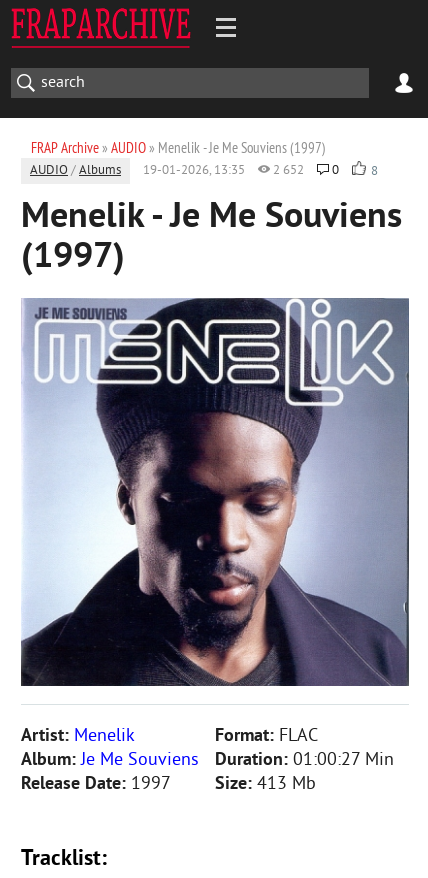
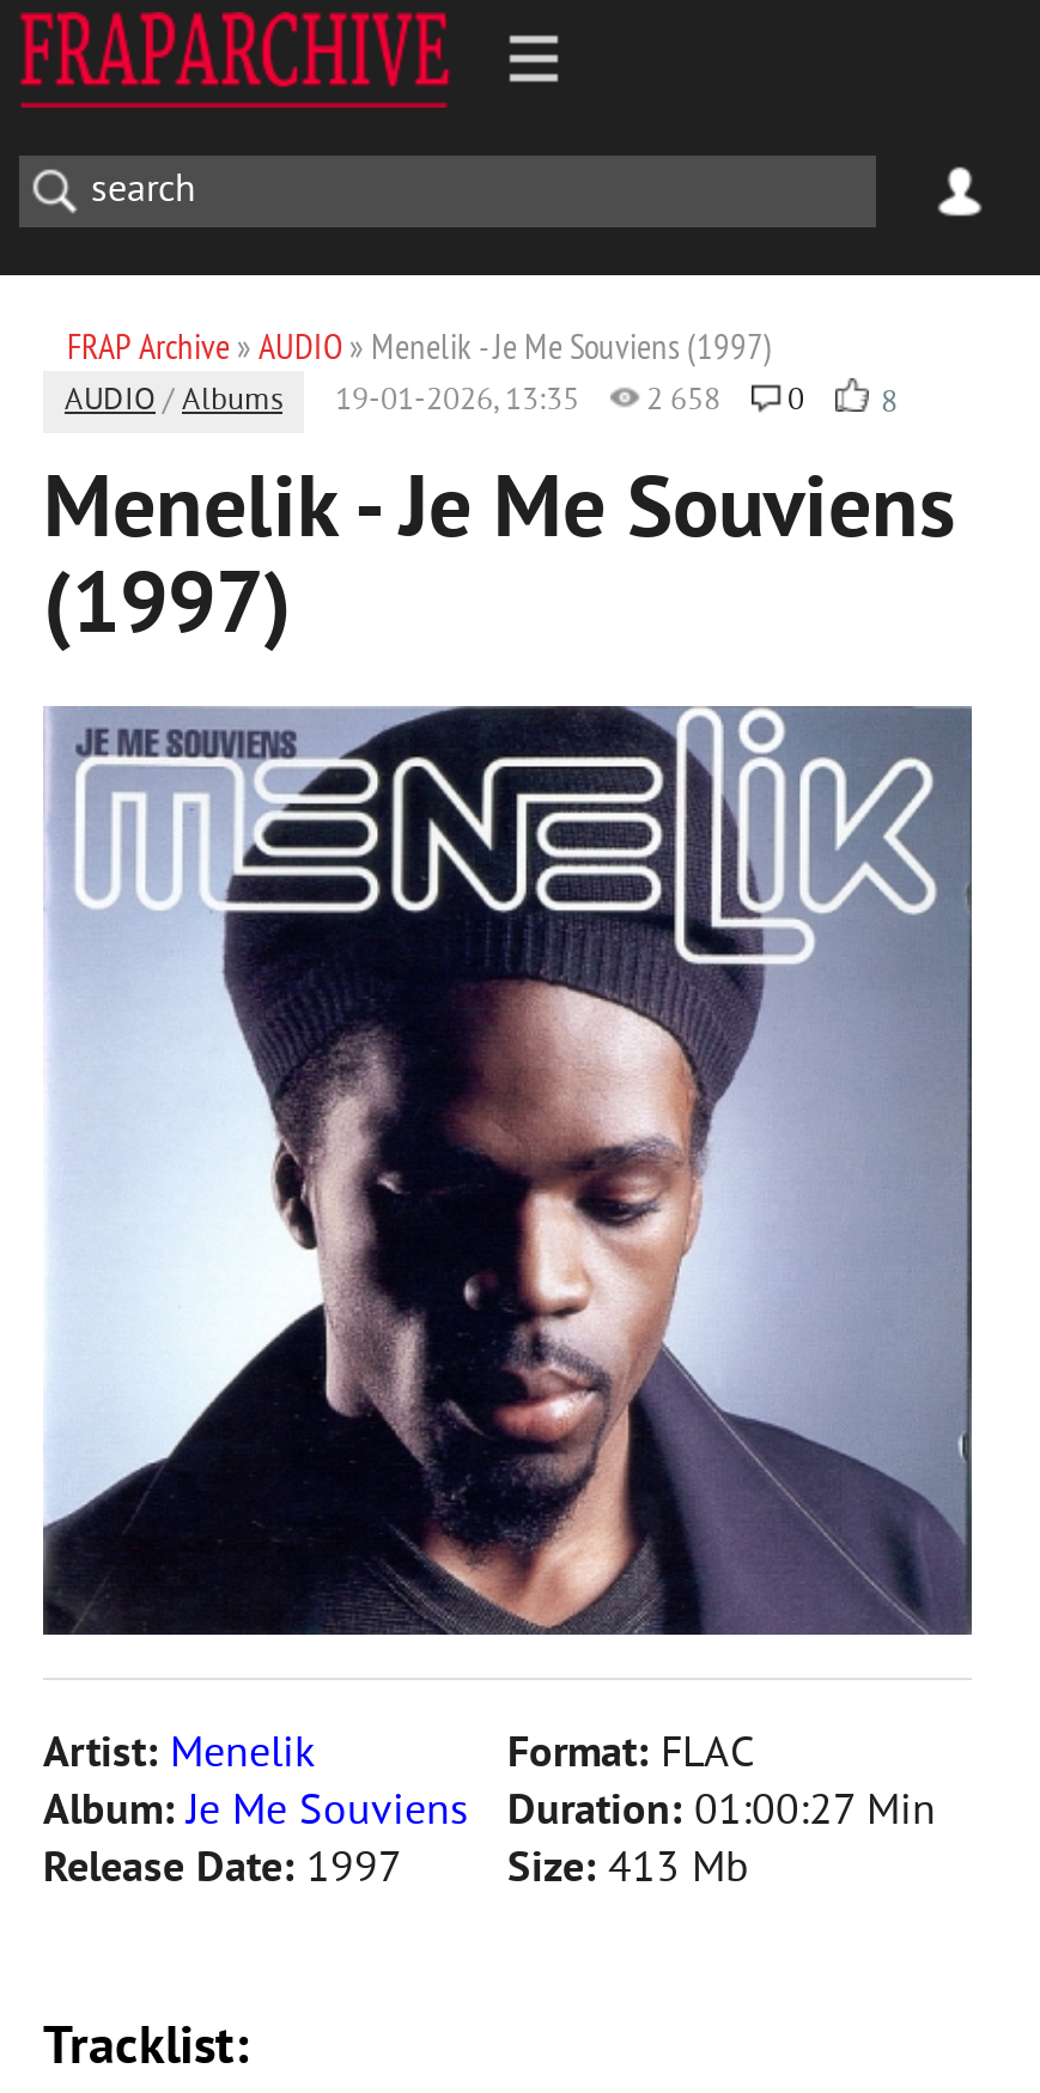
[30,163,378,180] AUDIO / Albums 19-01-2026, 13:35 2 652 0 8 -> [65,383,898,424] AUDIO / Albums 19-01-2026, 13:35 2 658 0 8

